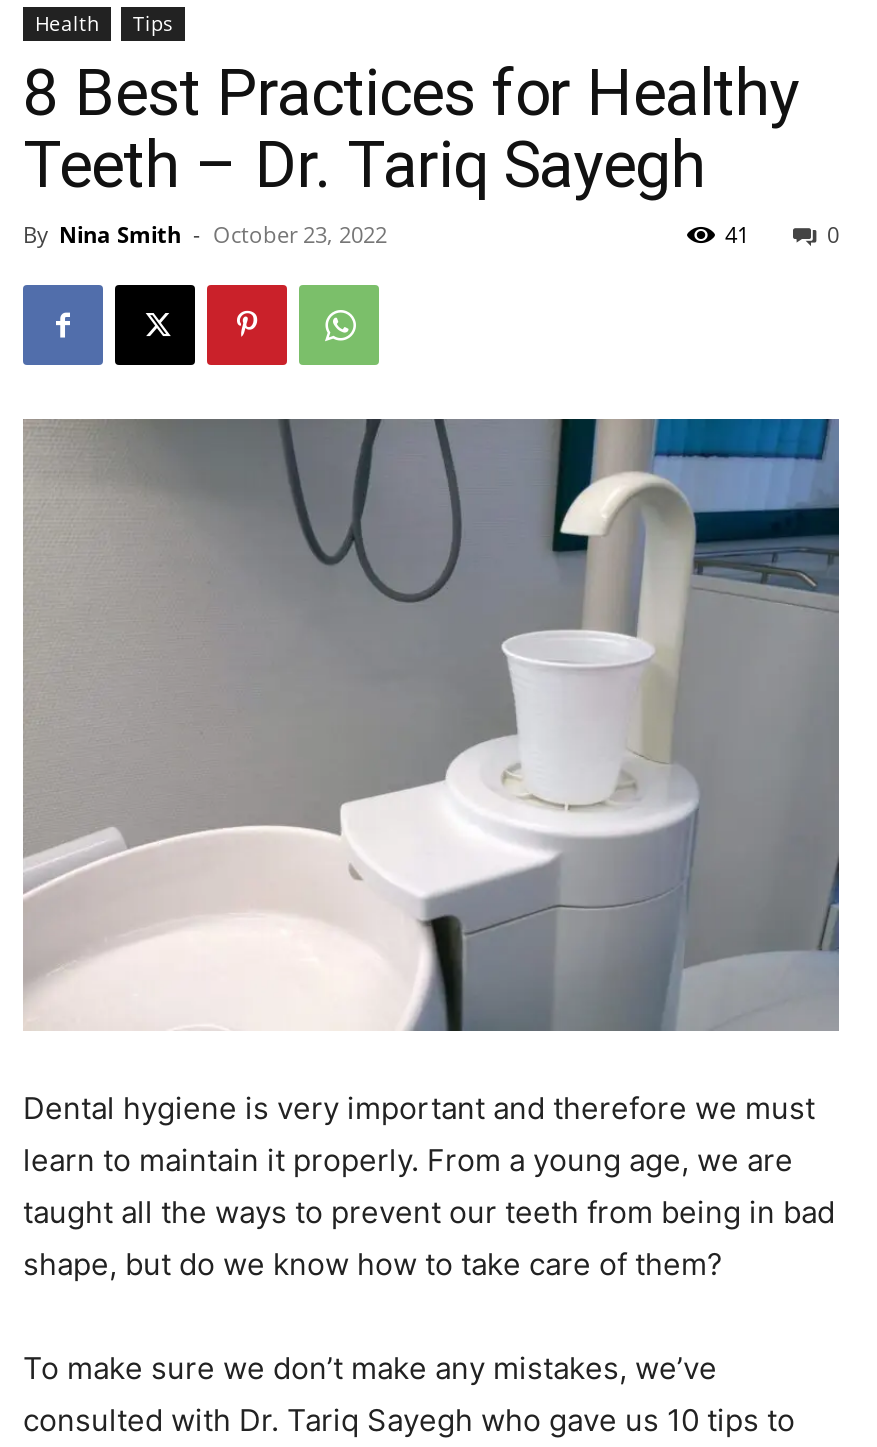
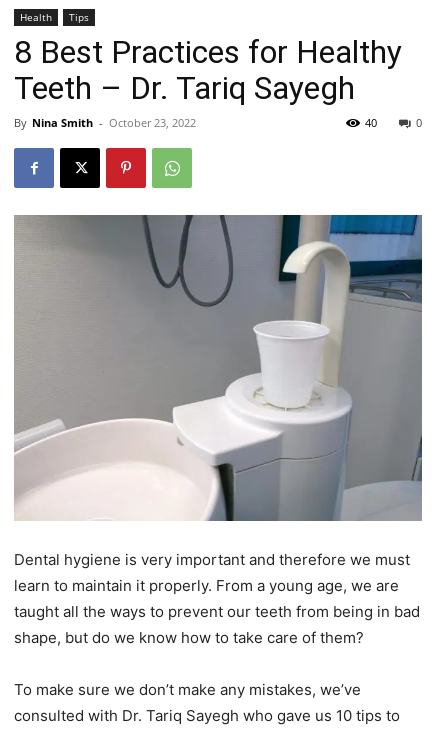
[725,219,749,249] 41 -> [365,115,377,130] 40

